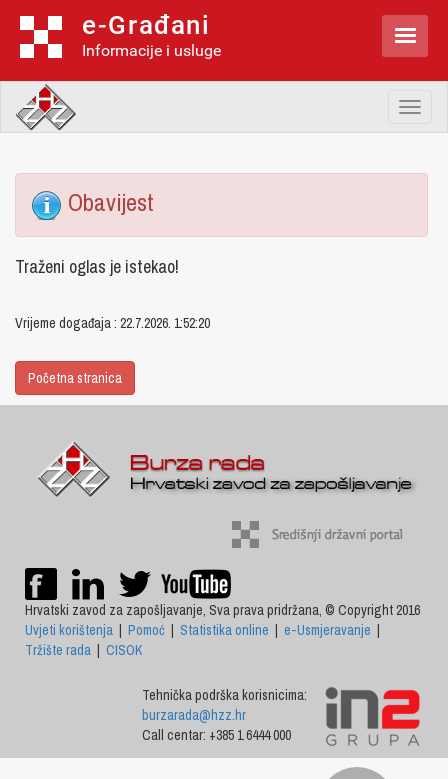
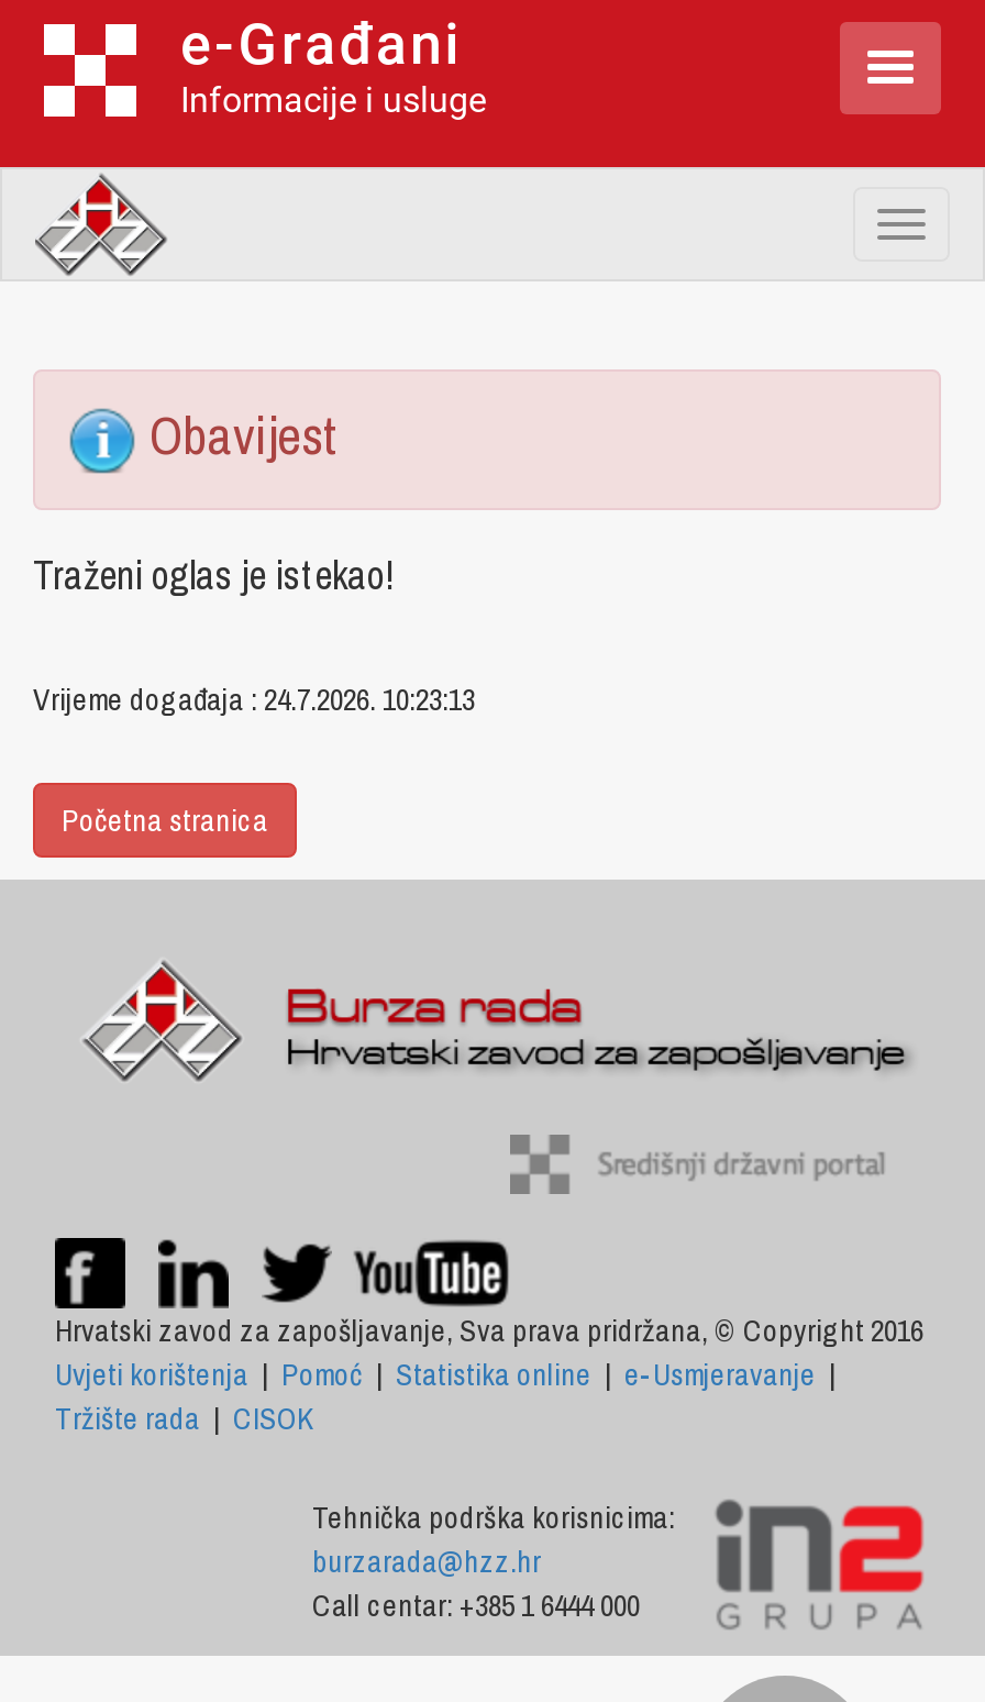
[15,314,210,332] Vrijeme događaja : 22.7.2026. 1:52:20 -> [33,679,475,719] Vrijeme događaja : 24.7.2026. 10:23:13

